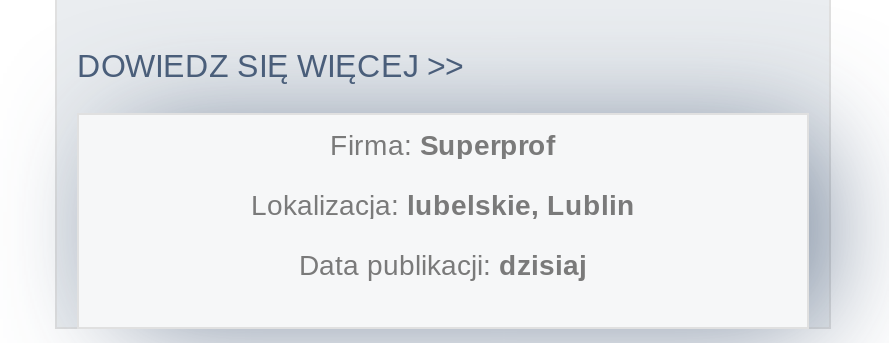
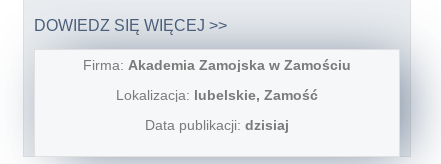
[330,128,556,160] Firma: Superprof -> [83,56,351,72] Firma: Akademia Zamojska w Zamościu
[251,188,635,220] Lokalizacja: lubelskie, Lublin -> [116,86,318,102] Lokalizacja: lubelskie, Zamość

